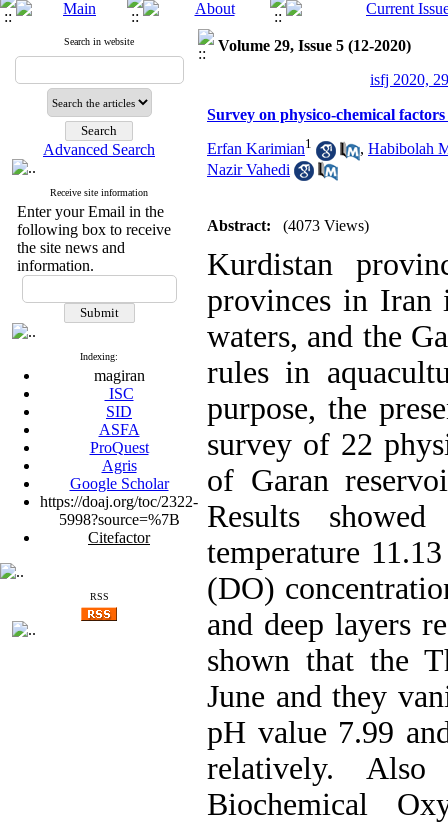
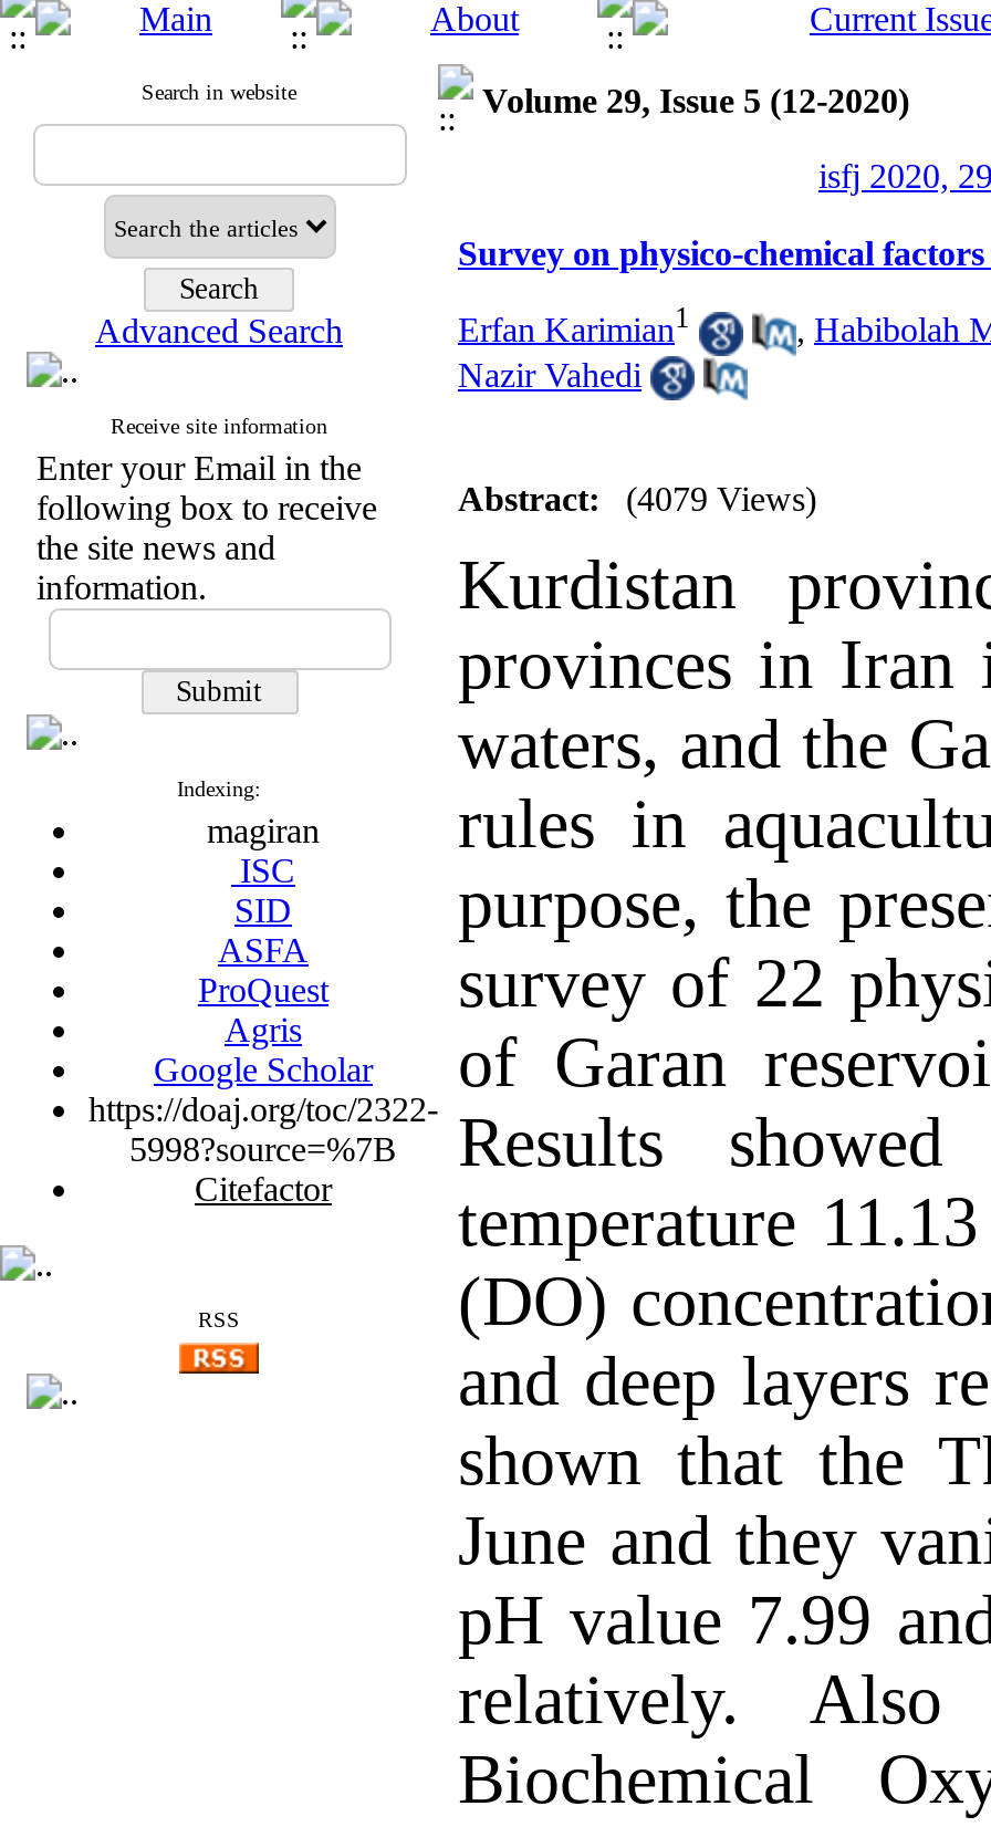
[207,217,369,234] Abstract: (4073 Views) -> [458,480,816,518] Abstract: (4079 Views)

